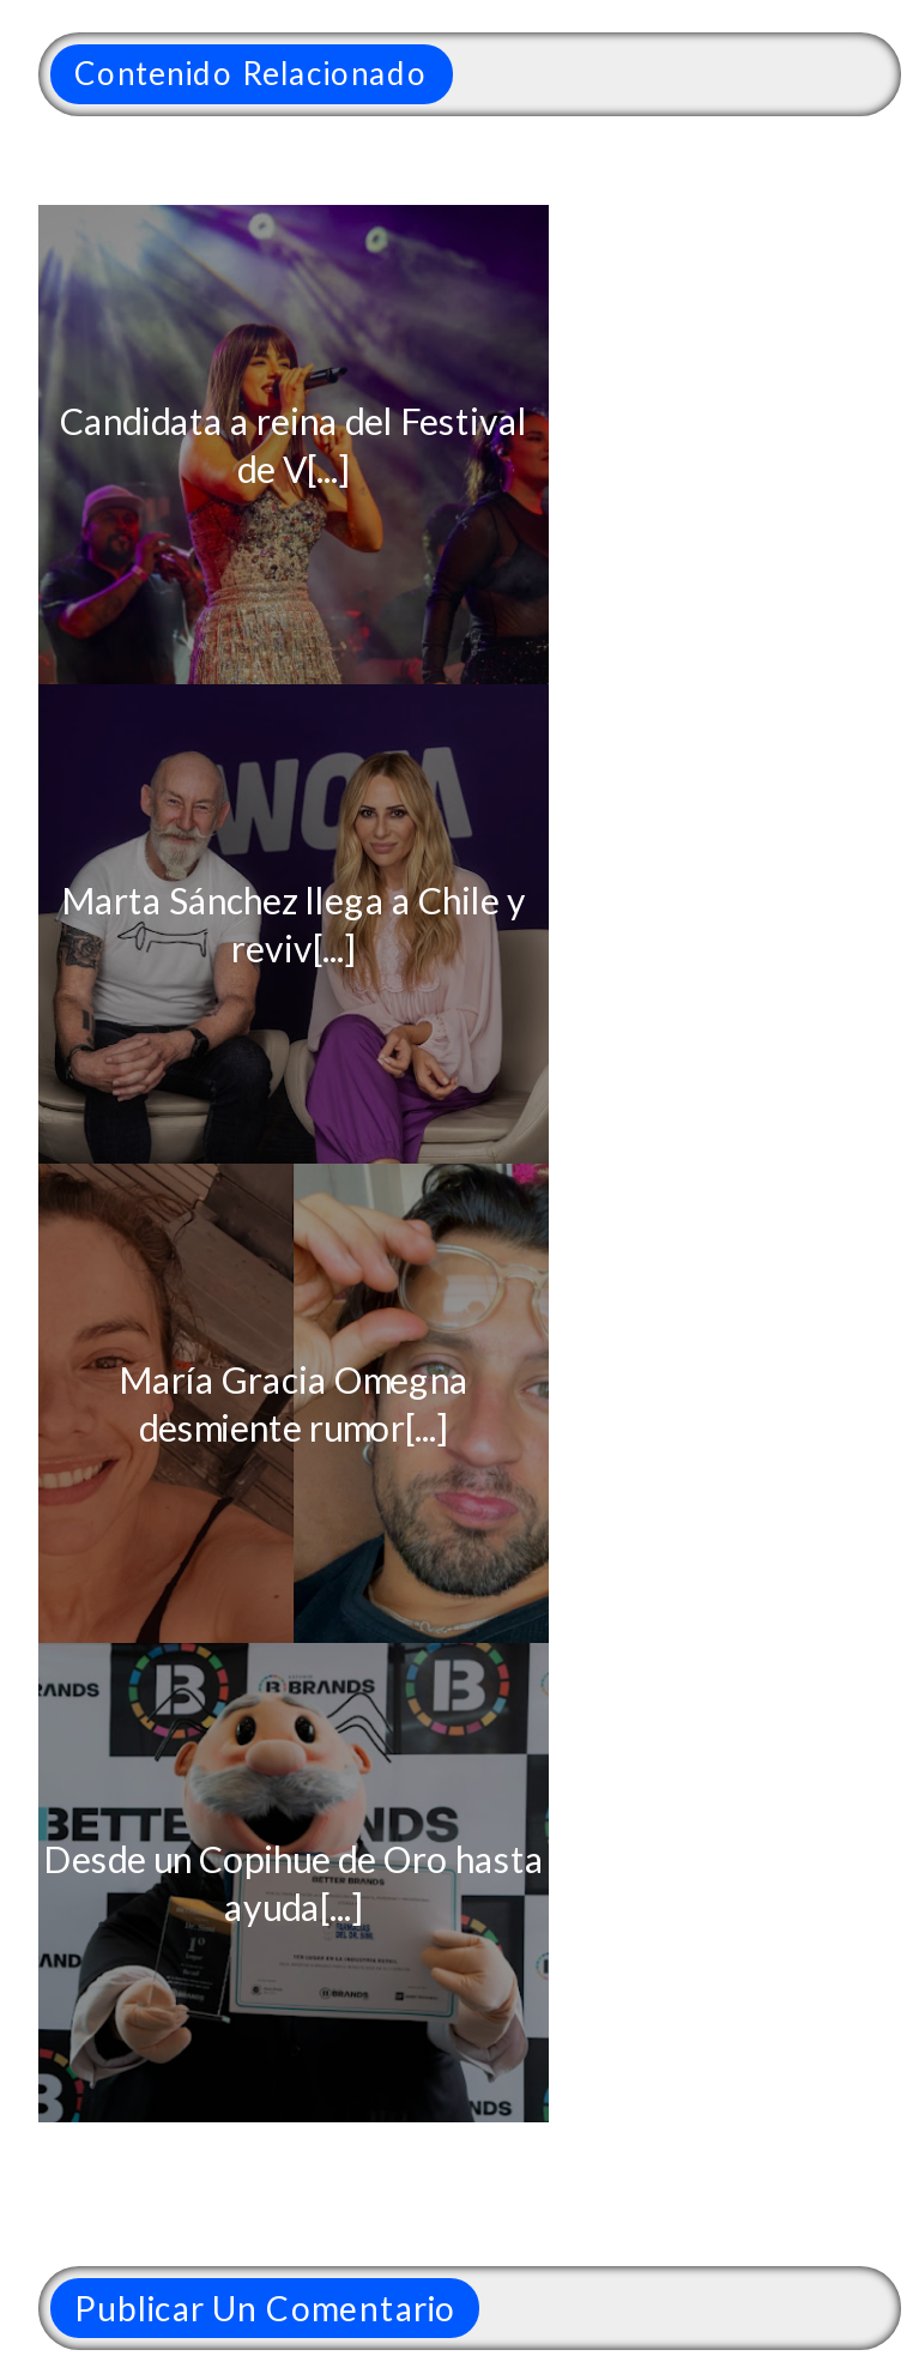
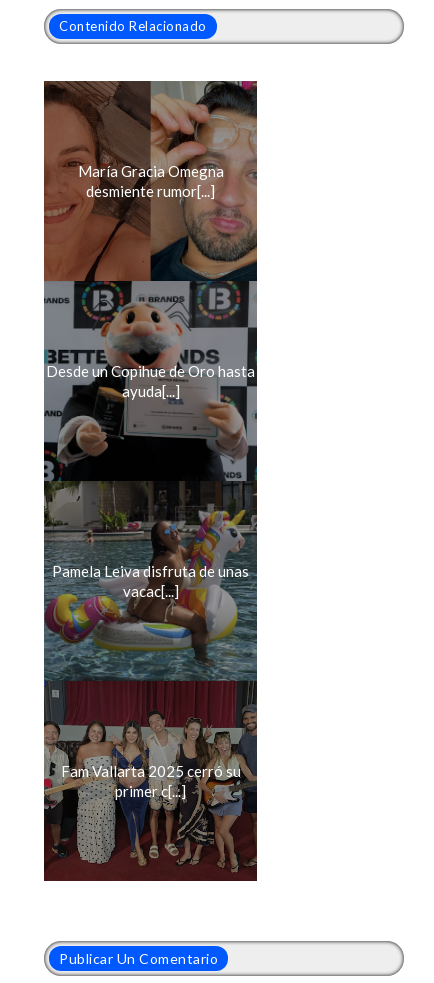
[38,203,551,490] [image] | Candidata a reina del Festival | de V[...] -> none
[36,459,551,969] [image] | Marta Sánchez llega a Chile y | reviv[...] -> none
[38,938,551,1166] [image] -> none
moved [43,1357,544,1928] -> [46,162,255,400]: María Gracia Omegna | desmiente rumor[...] | Desde un Copihue de Oro hasta | ayuda[...]
none -> [43,587,258,882] [image] | Fam Vallarta 2025 cerró su | primer c[...]
none -> [44,480,258,600] [image] | Pamela Leiva disfruta de unas | vacac[...]

